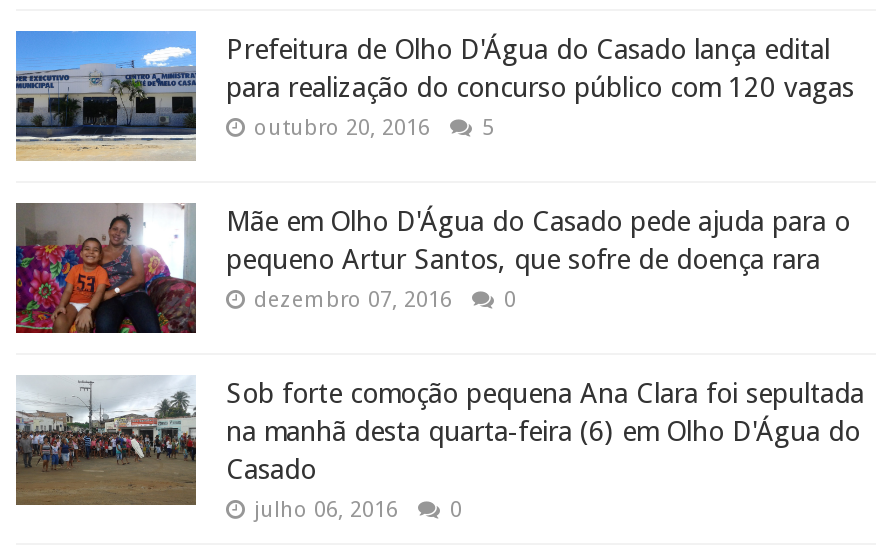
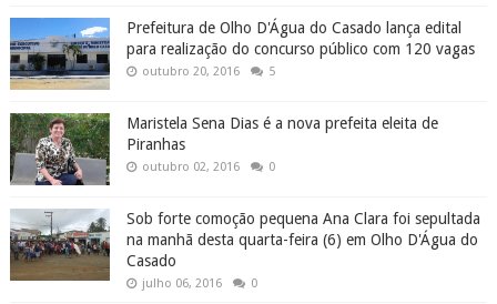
[16,203,850,335] [image] | Mãe em Olho D'Água do Casado pede ajuda para o | pequeno Artur Santos, que sofre de doença rara | dezembro 07, 2016 -> [10,112,438,186] [image] | Maristela Sena Dias é a nova prefeita eleita de | Piranhas | outubro 02, 2016

